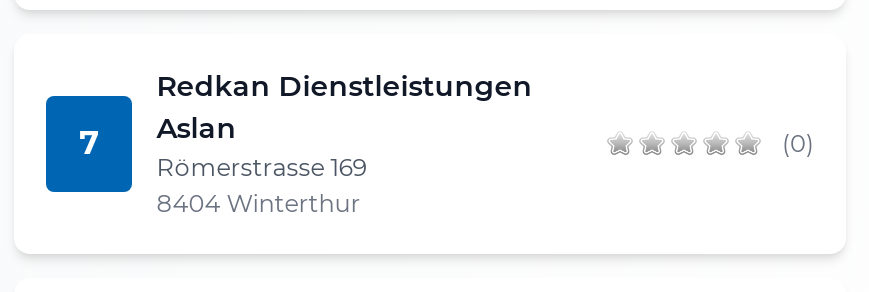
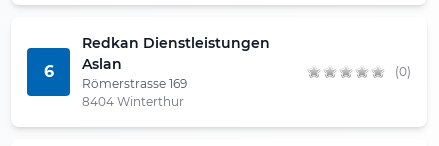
[79,109,236,161] 7 Aslan -> [44,55,122,81] 6 Aslan

